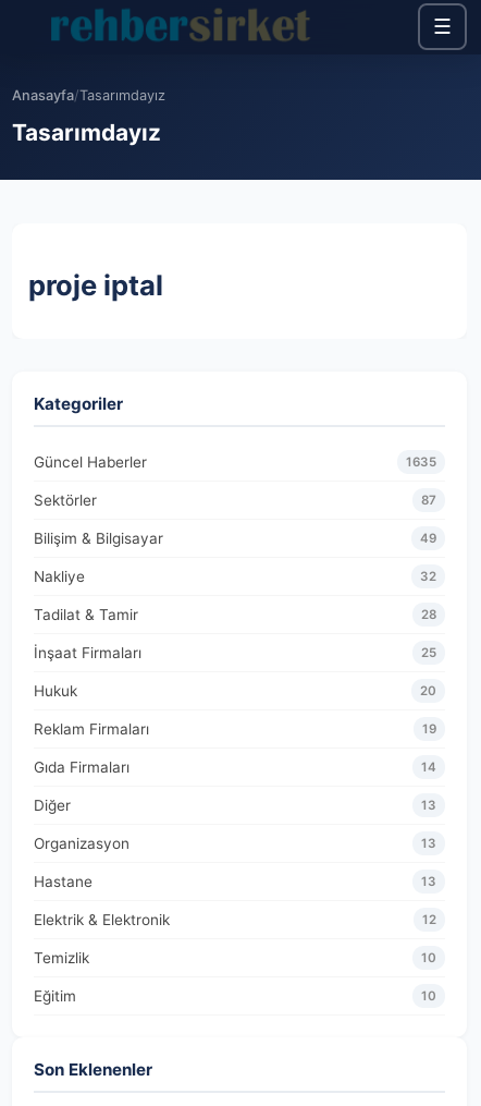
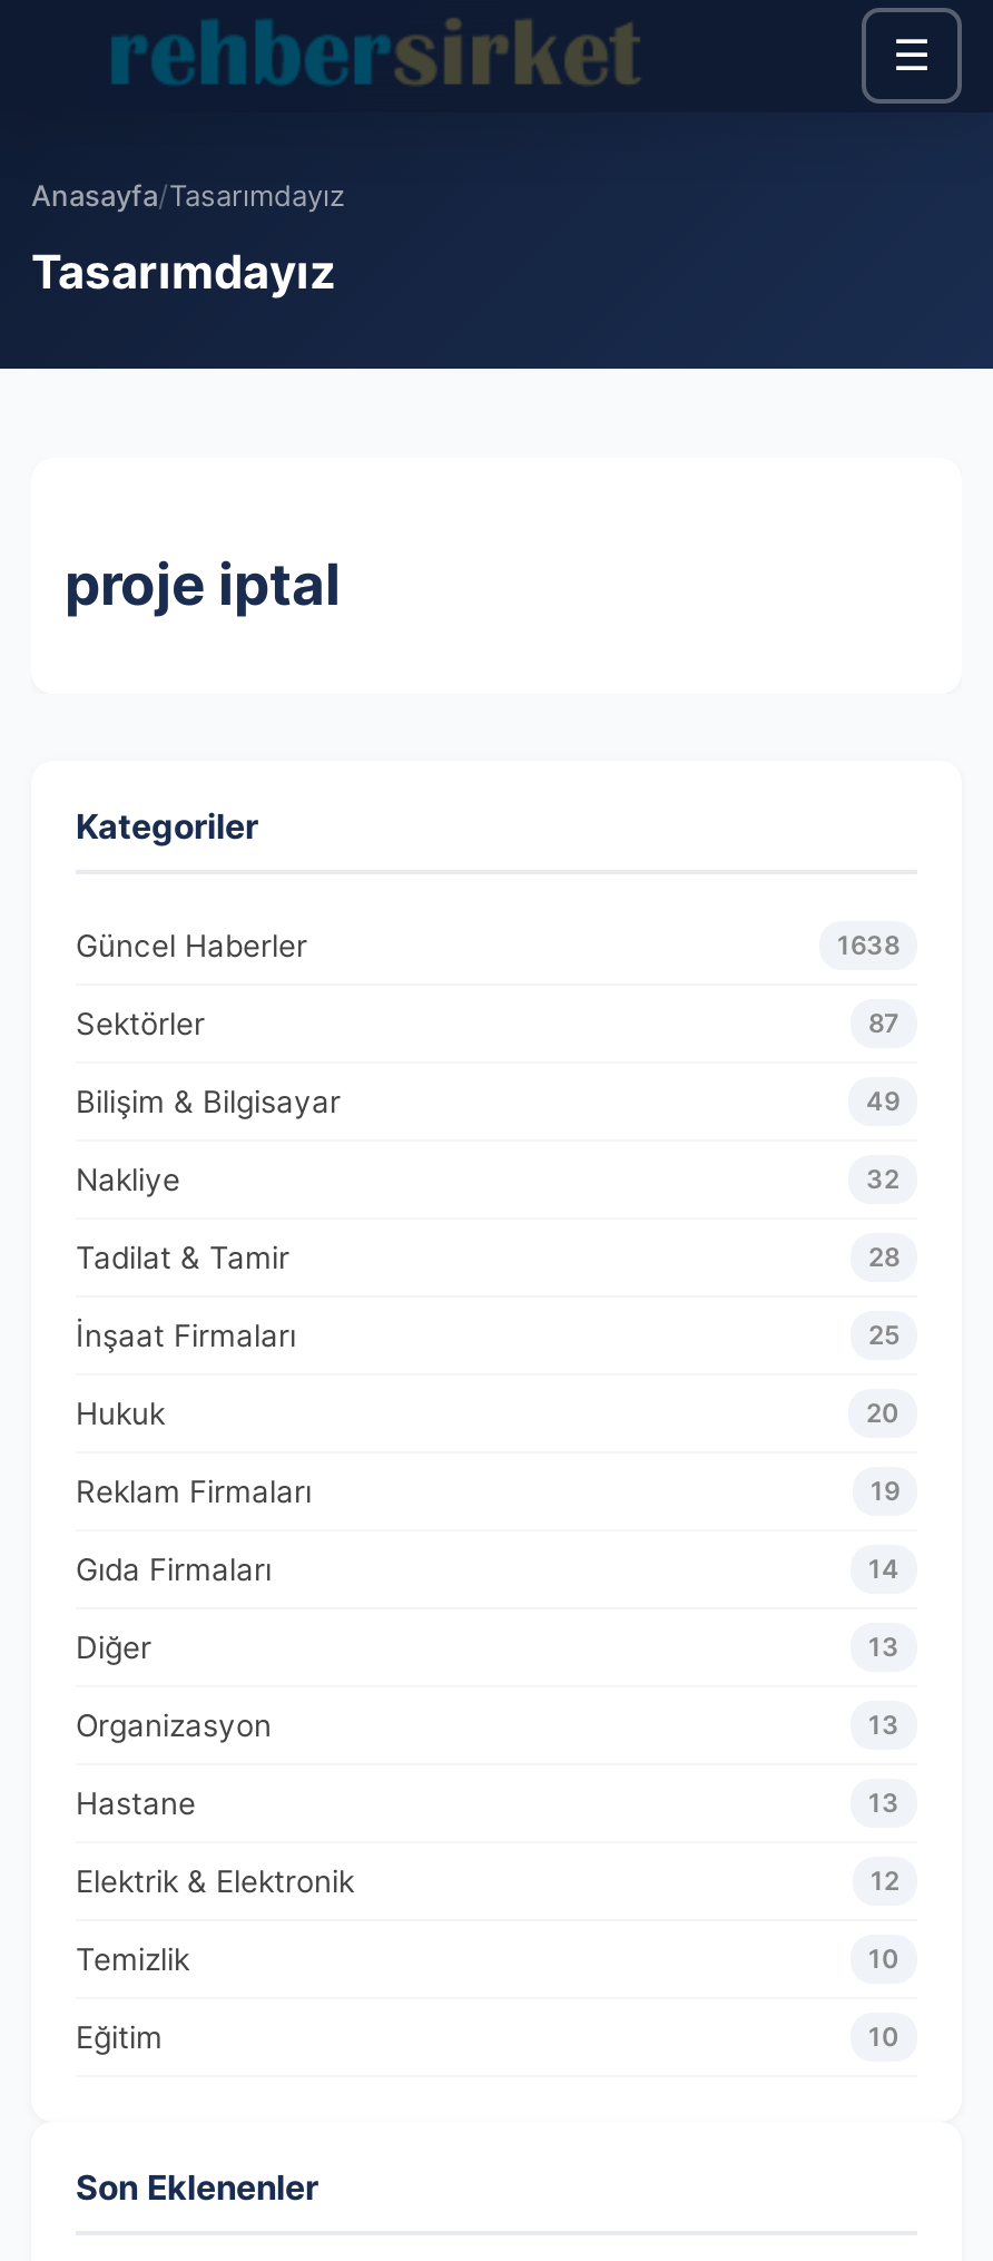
[406,454,436,470] 1635 -> [837,930,899,961] 1638

